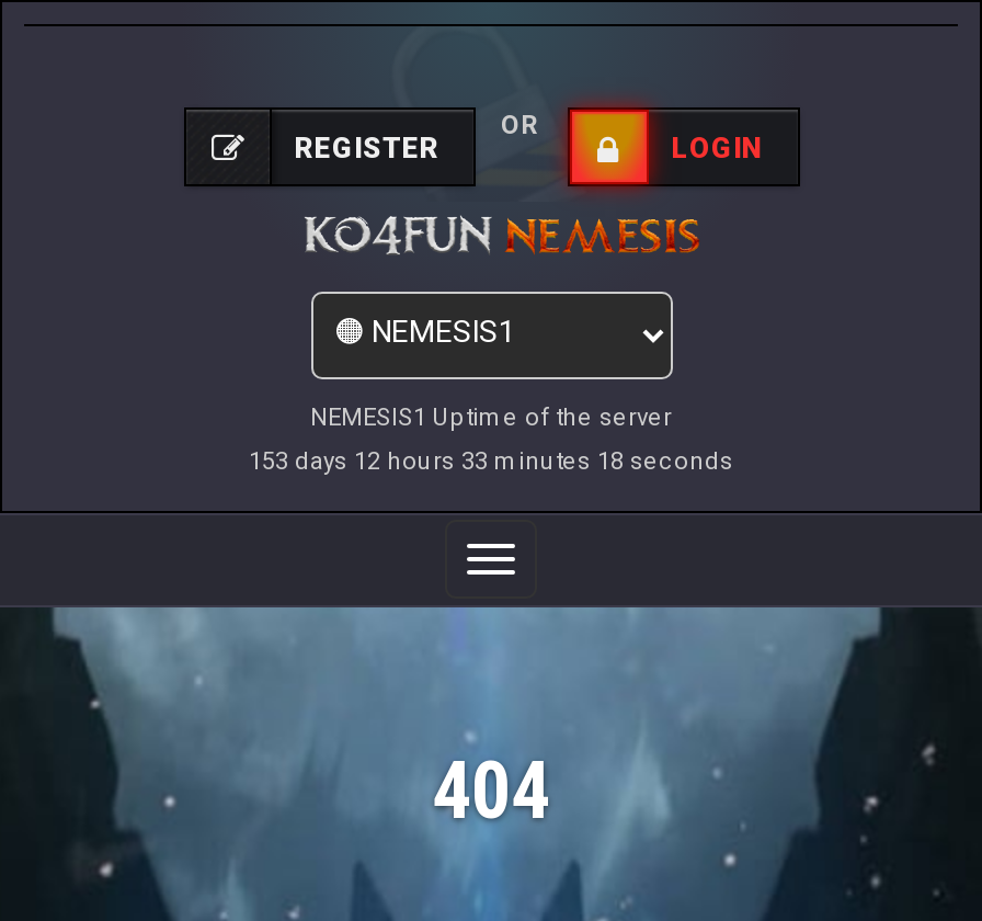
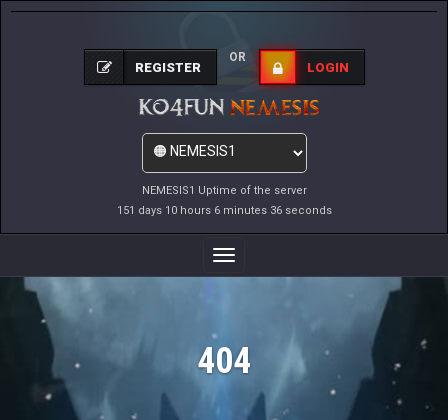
[249,447,733,475] 153 days 12 hours 33 minutes 18 seconds -> [116,204,331,217] 151 days 10 hours 6 minutes 36 seconds

